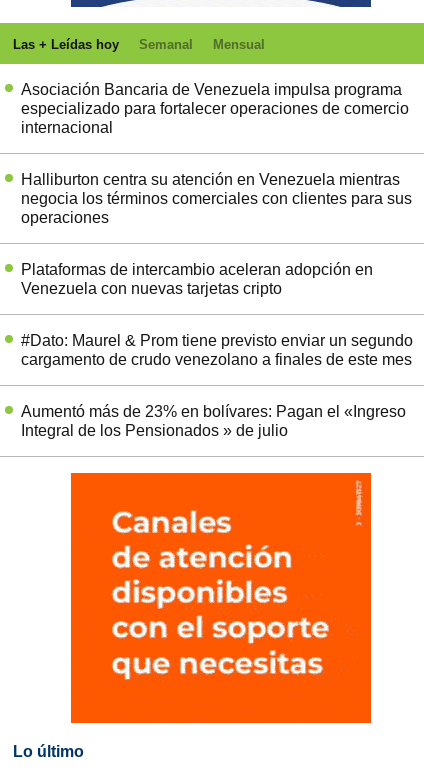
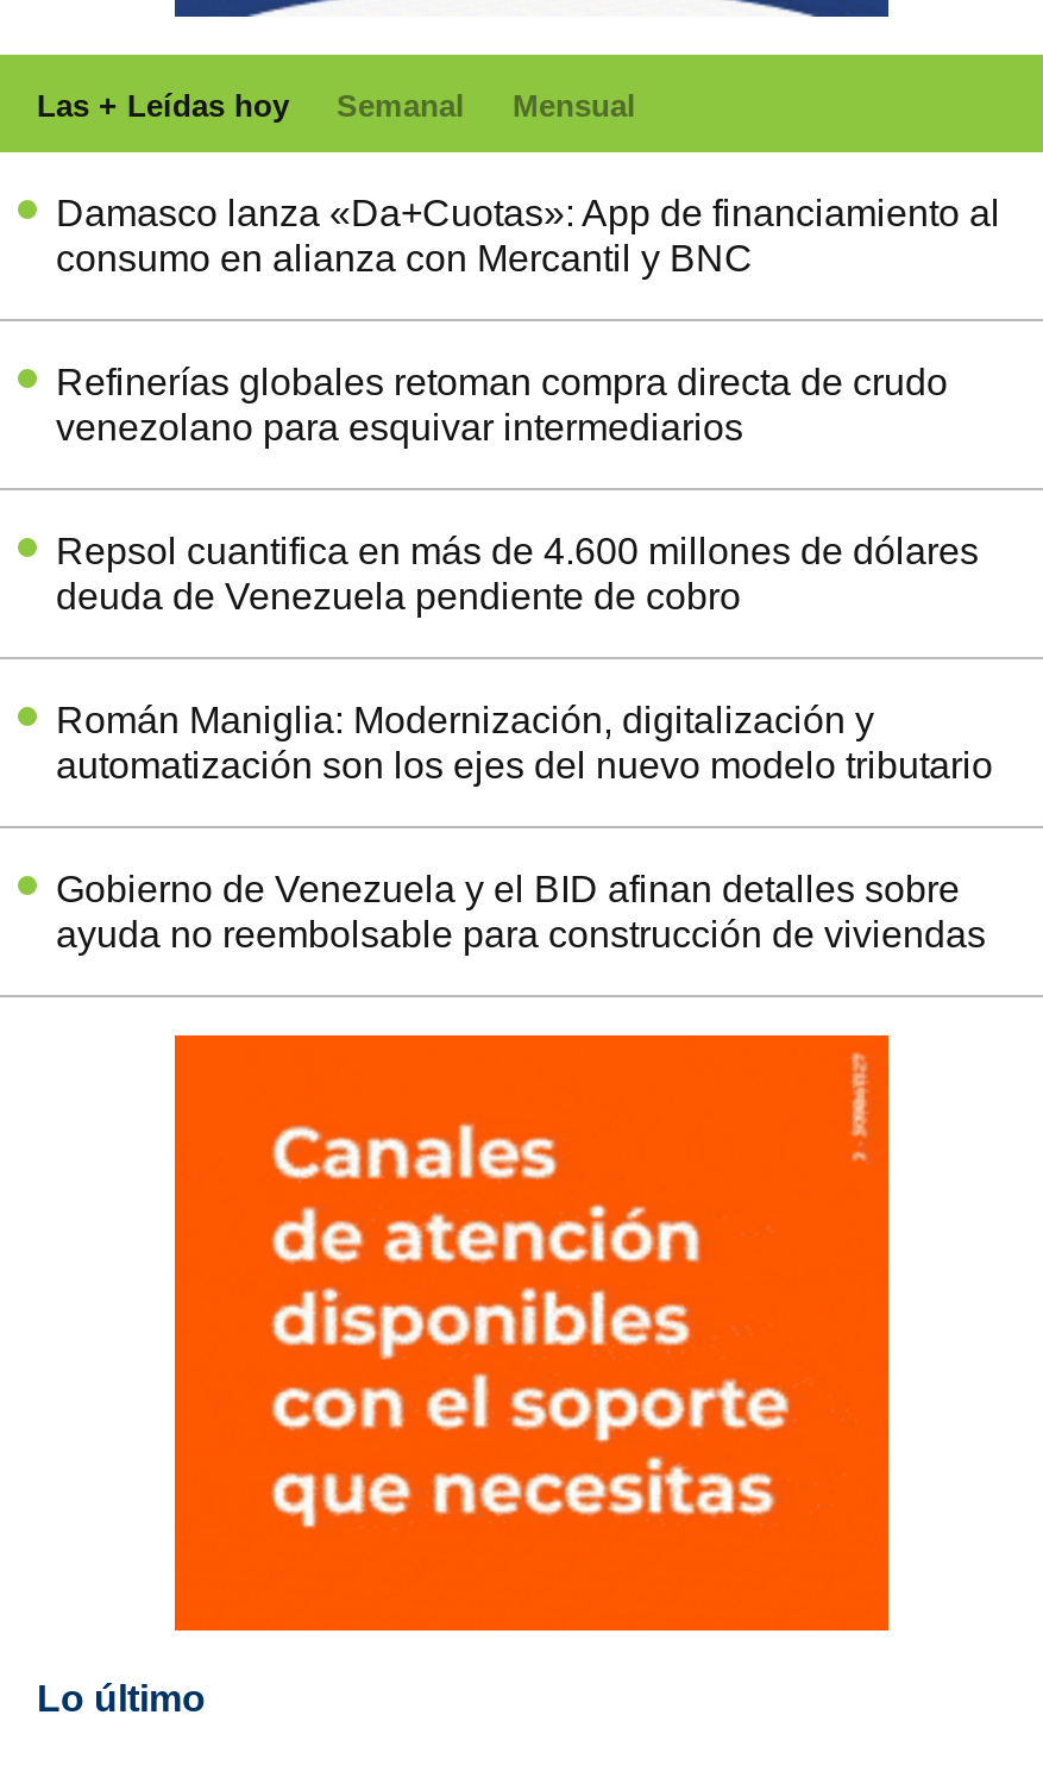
[21,81,409,136] Asociación Bancaria de Venezuela impulsa programa | especializado para fortalecer operaciones de comercio | internacional -> [56,193,1000,278] Damasco lanza «Da+Cuotas»: App de financiamiento al | consumo en alianza con Mercantil y BNC
[21,171,412,226] Halliburton centra su atención en Venezuela mientras | negocia los términos comerciales con clientes para sus | operaciones -> [56,362,948,447] Refinerías globales retoman compra directa de crudo | venezolano para esquivar intermediarios
[21,261,373,297] Plataformas de intercambio aceleran adopción en | Venezuela con nuevas tarjetas cripto -> [56,531,979,616] Repsol cuantifica en más de 4.600 millones de dólares | deuda de Venezuela pendiente de cobro
[21,332,413,368] #Dato: Maurel & Prom tiene previsto enviar un segundo | cargamento de crudo venezolano a finales de este mes -> [56,700,993,785] Román Maniglia: Modernización, digitalización y | automatización son los ejes del nuevo modelo tributario
[21,403,406,439] Aumentó más de 23% en bolívares: Pagan el «Ingreso | Integral de los Pensionados » de julio -> [56,869,986,954] Gobierno de Venezuela y el BID afinan detalles sobre | ayuda no reembolsable para construcción de viviendas

